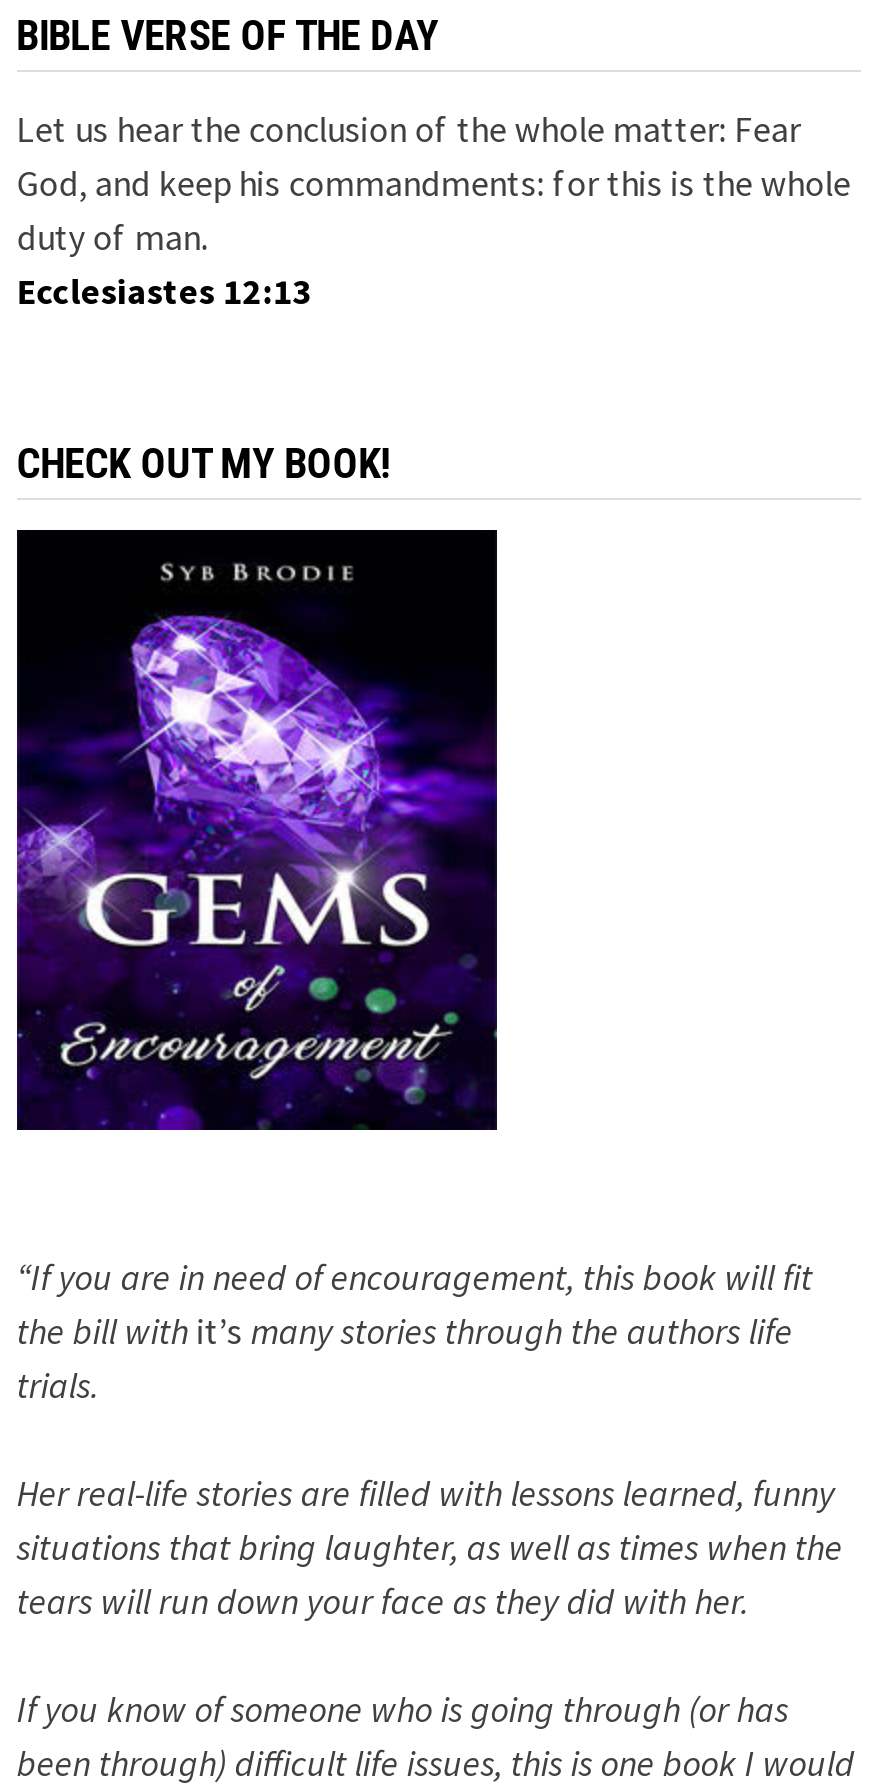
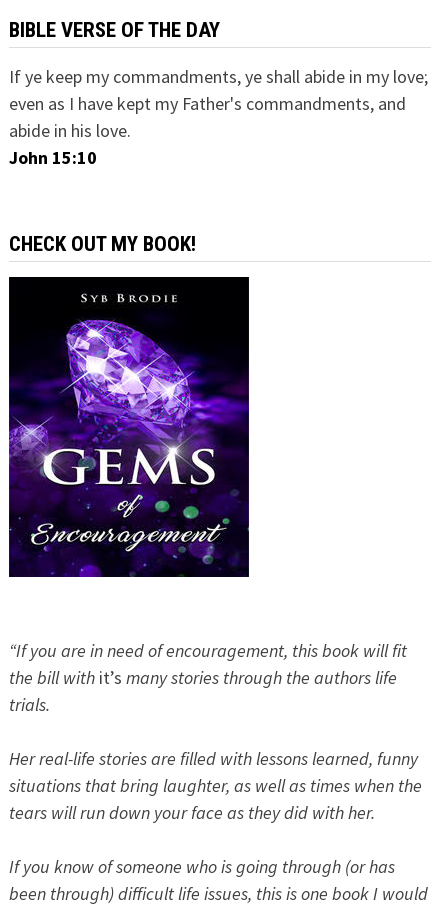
[17,106,851,314] Let us hear the conclusion of the whole matter: Fear | God, and keep his commandments: for this is the whole | duty of man. | Ecclesiastes 12:13 -> [9,65,428,169] If ye keep my commandments, ye shall abide in my love; | even as I have kept my Father's commandments, and | abide in his love. | John 15:10

